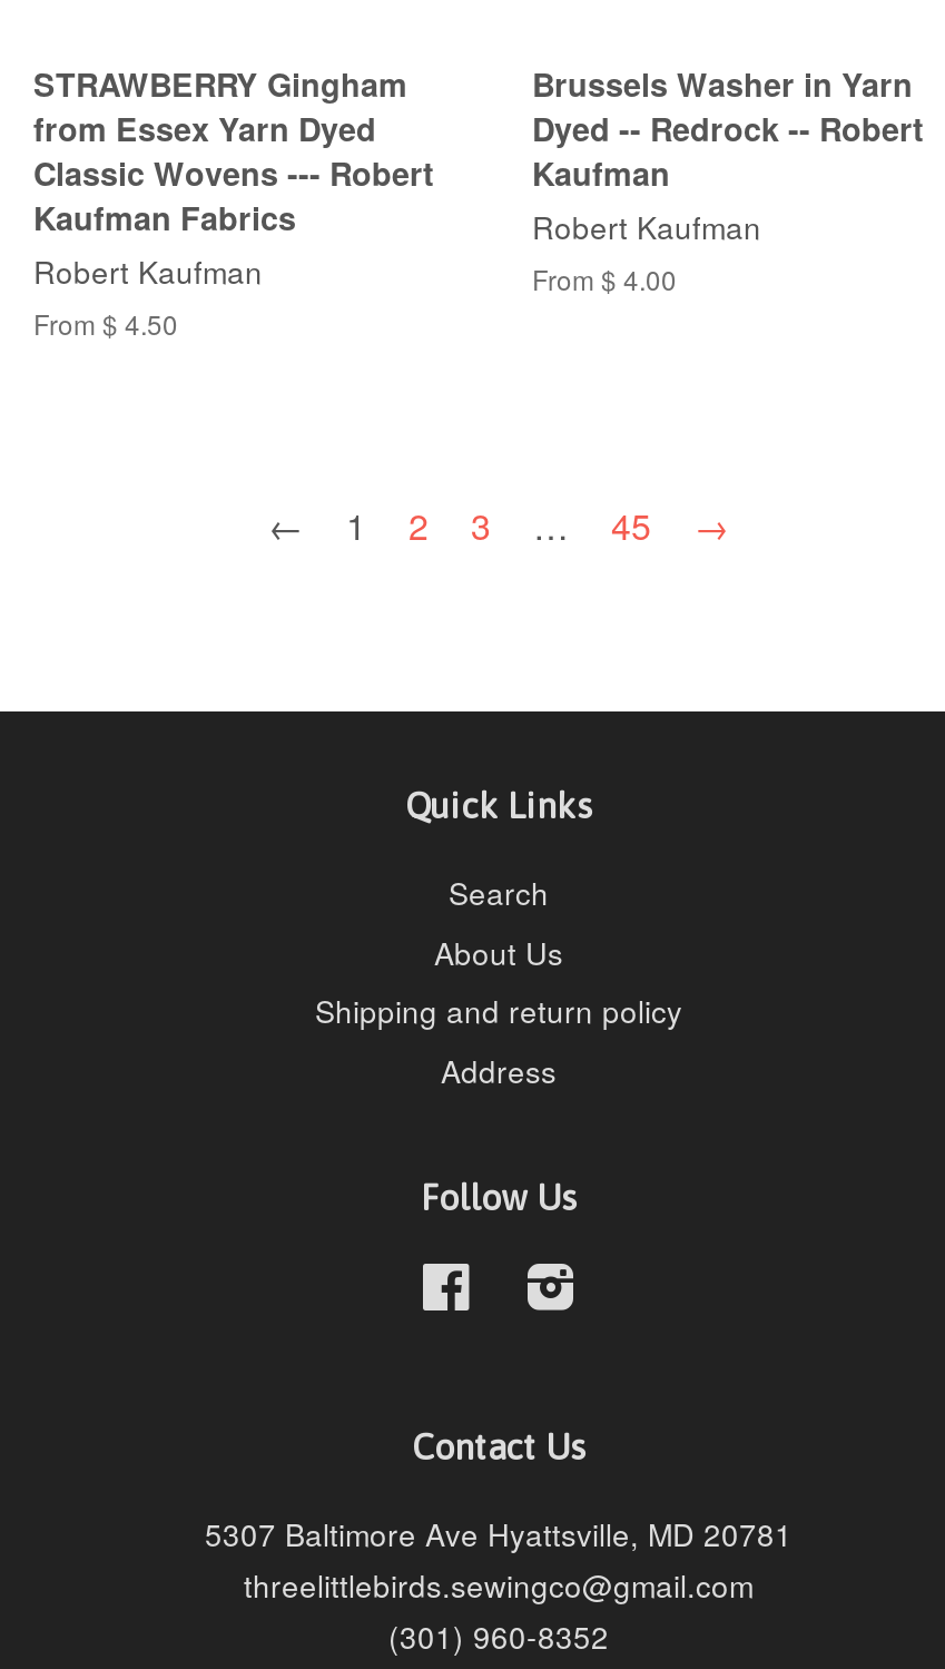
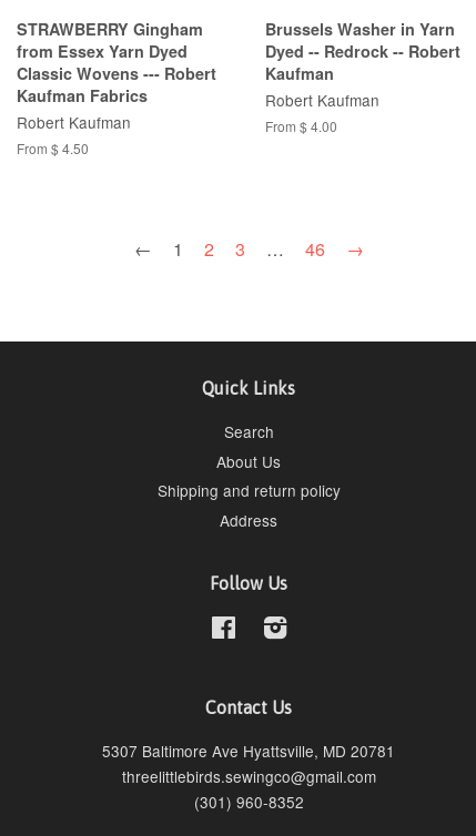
[611,501,651,552] 45 -> [305,237,325,262] 46

